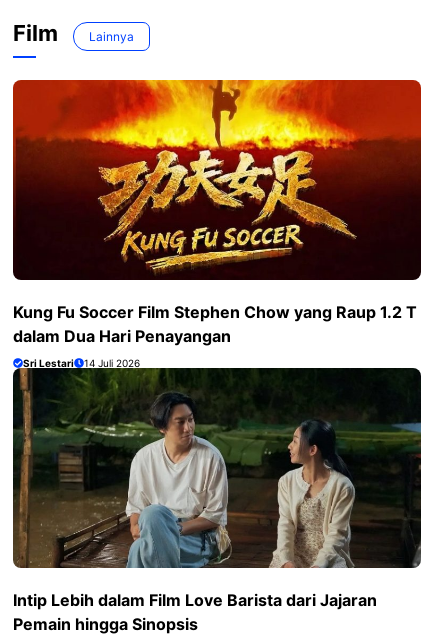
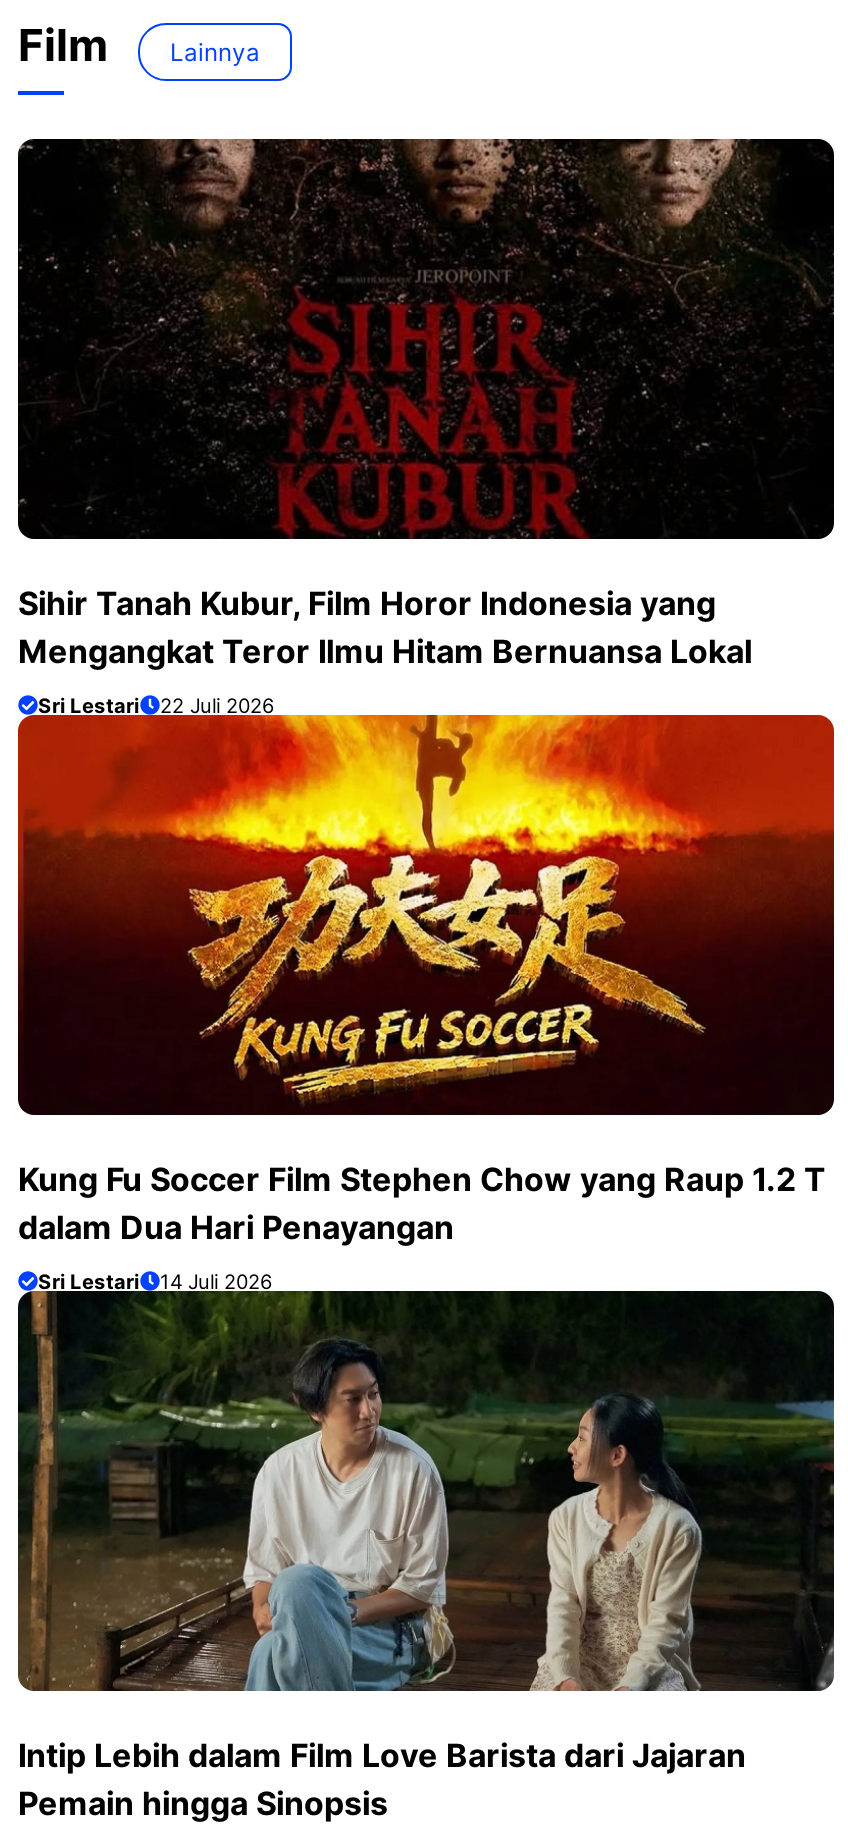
none -> [16,137,836,717] [image] | Sihir Tanah Kubur, Film Horor Indonesia yang | Mengangkat Teror Ilmu Hitam Bernuansa Lokal | Sri Lestari | 22 Juli 2026

